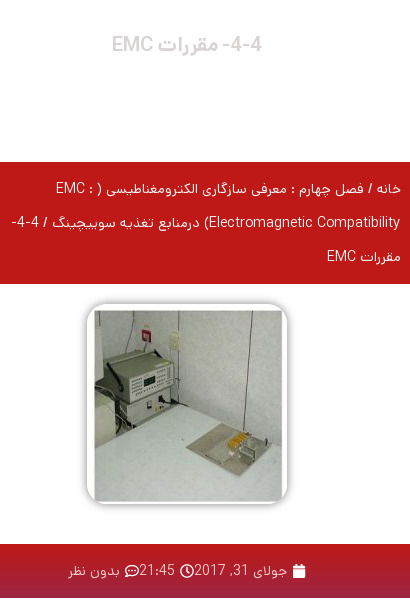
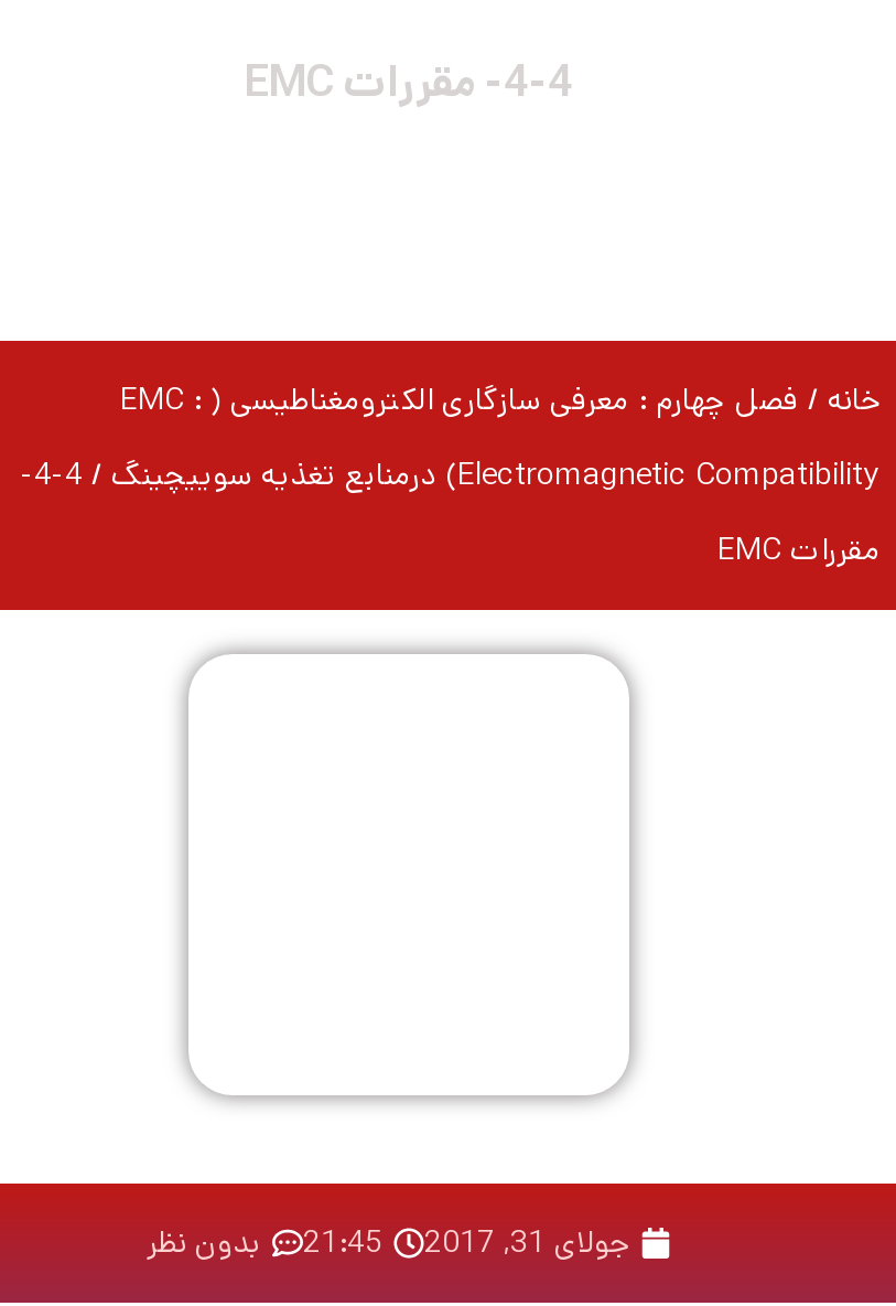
[93,309,283,502] [image] -> none

